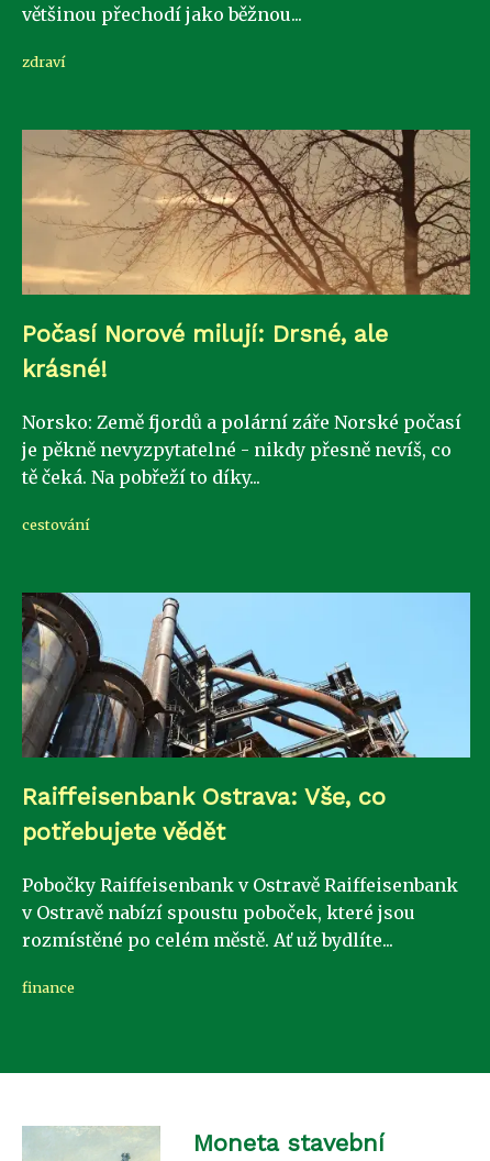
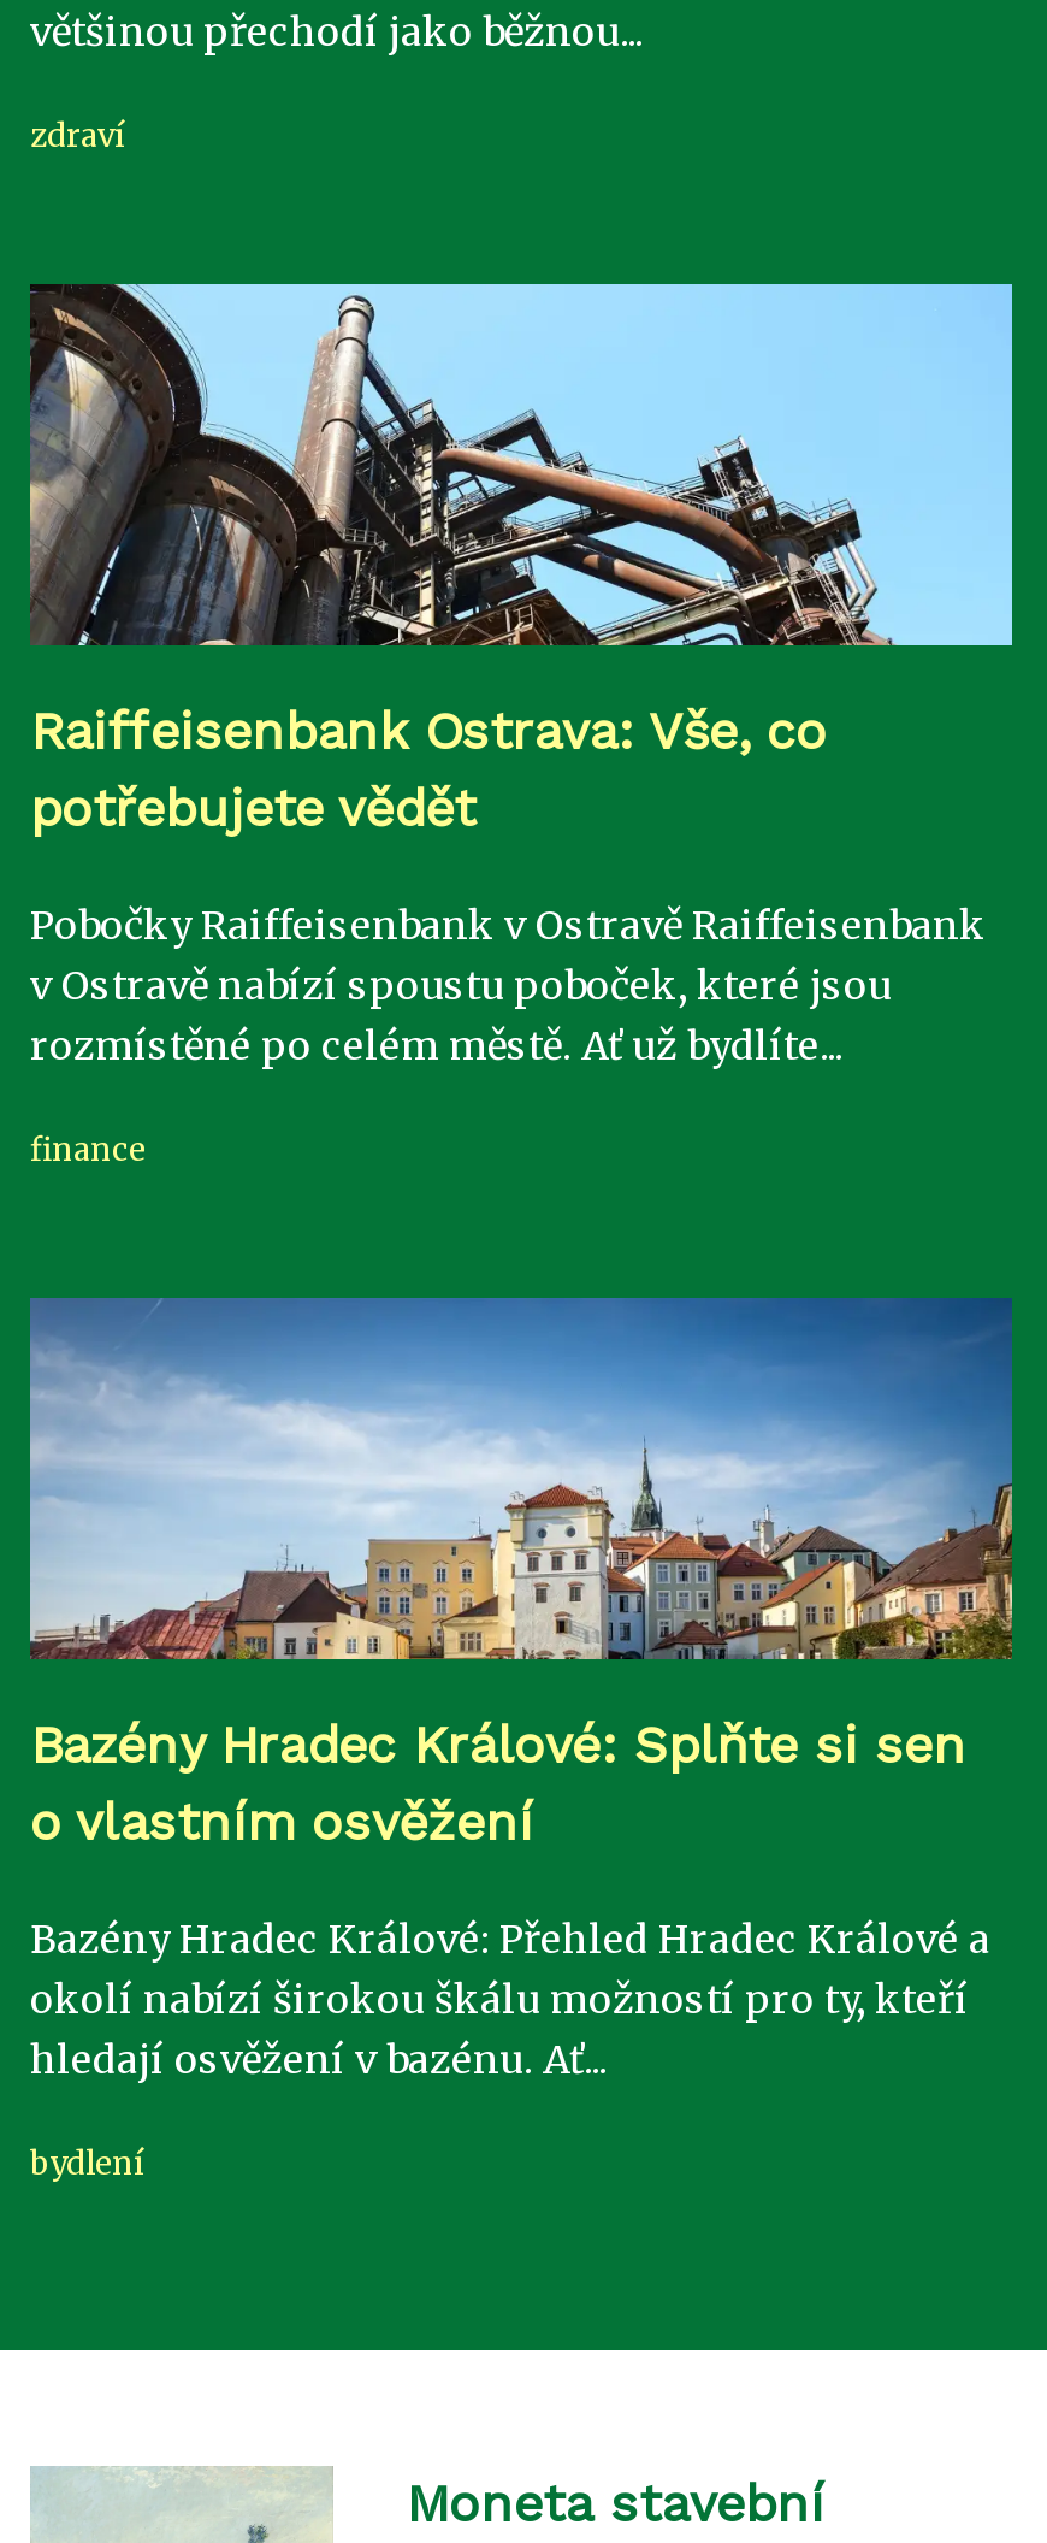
[21,129,471,533] [image] | Počasí Norové milují: Drsné, ale | krásné! | Norsko: Země fjordů a polární záře Norské počasí | je pěkně nevyzpytatelné - nikdy přesně nevíš, co | tě čeká. Na pobřeží to díky... | cestování -> none
moved [21,591,458,996] -> [28,282,986,1168]: [image] | Raiffeisenbank Ostrava: Vše, co | potřebujete vědět | Pobočky Raiffeisenbank v Ostravě Raiffeisenbank | v Ostravě nabízí spoustu poboček, které jsou | rozmístěné po celém městě. Ať už bydlíte... | finance
none -> [28,1298,1015,2182] [image] | Bazény Hradec Králové: Splňte si sen | o vlastním osvěžení | Bazény Hradec Králové: Přehled Hradec Králové a | okolí nabízí širokou škálu možností pro ty, kteří | hledají osvěžení v bazénu. Ať... | bydlení

